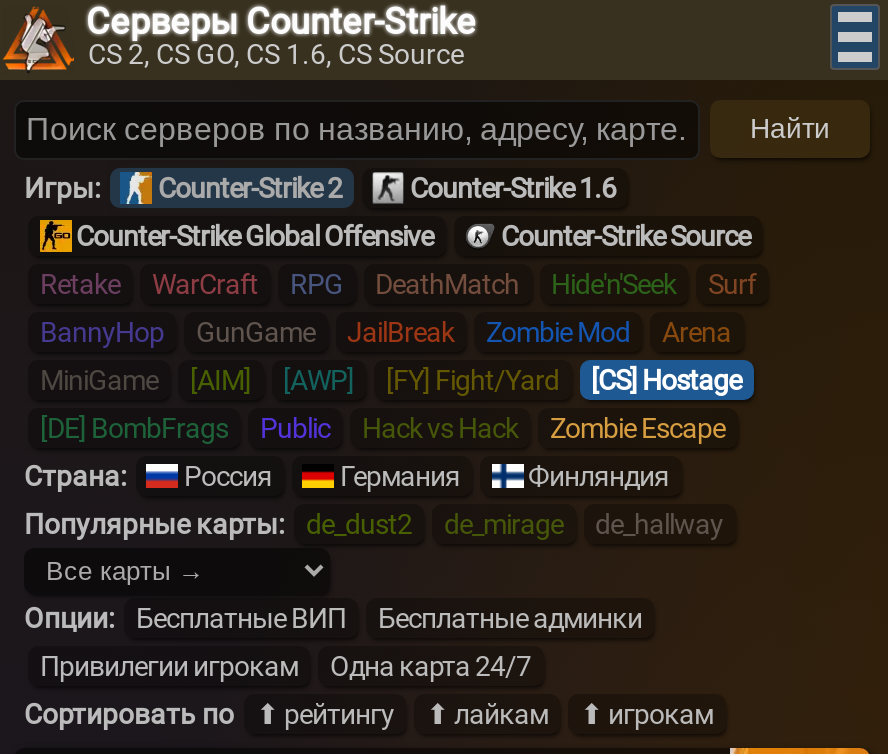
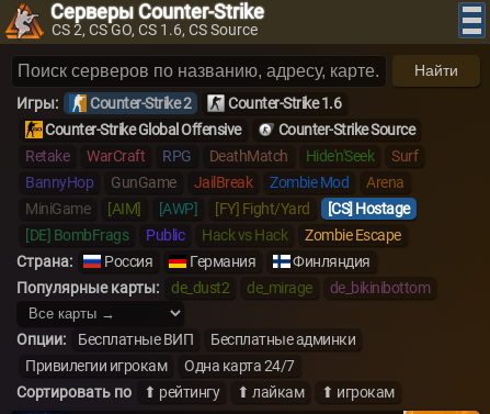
[595,508,723,540] de_hallway -> [329,279,430,296] de_bikinibottom

